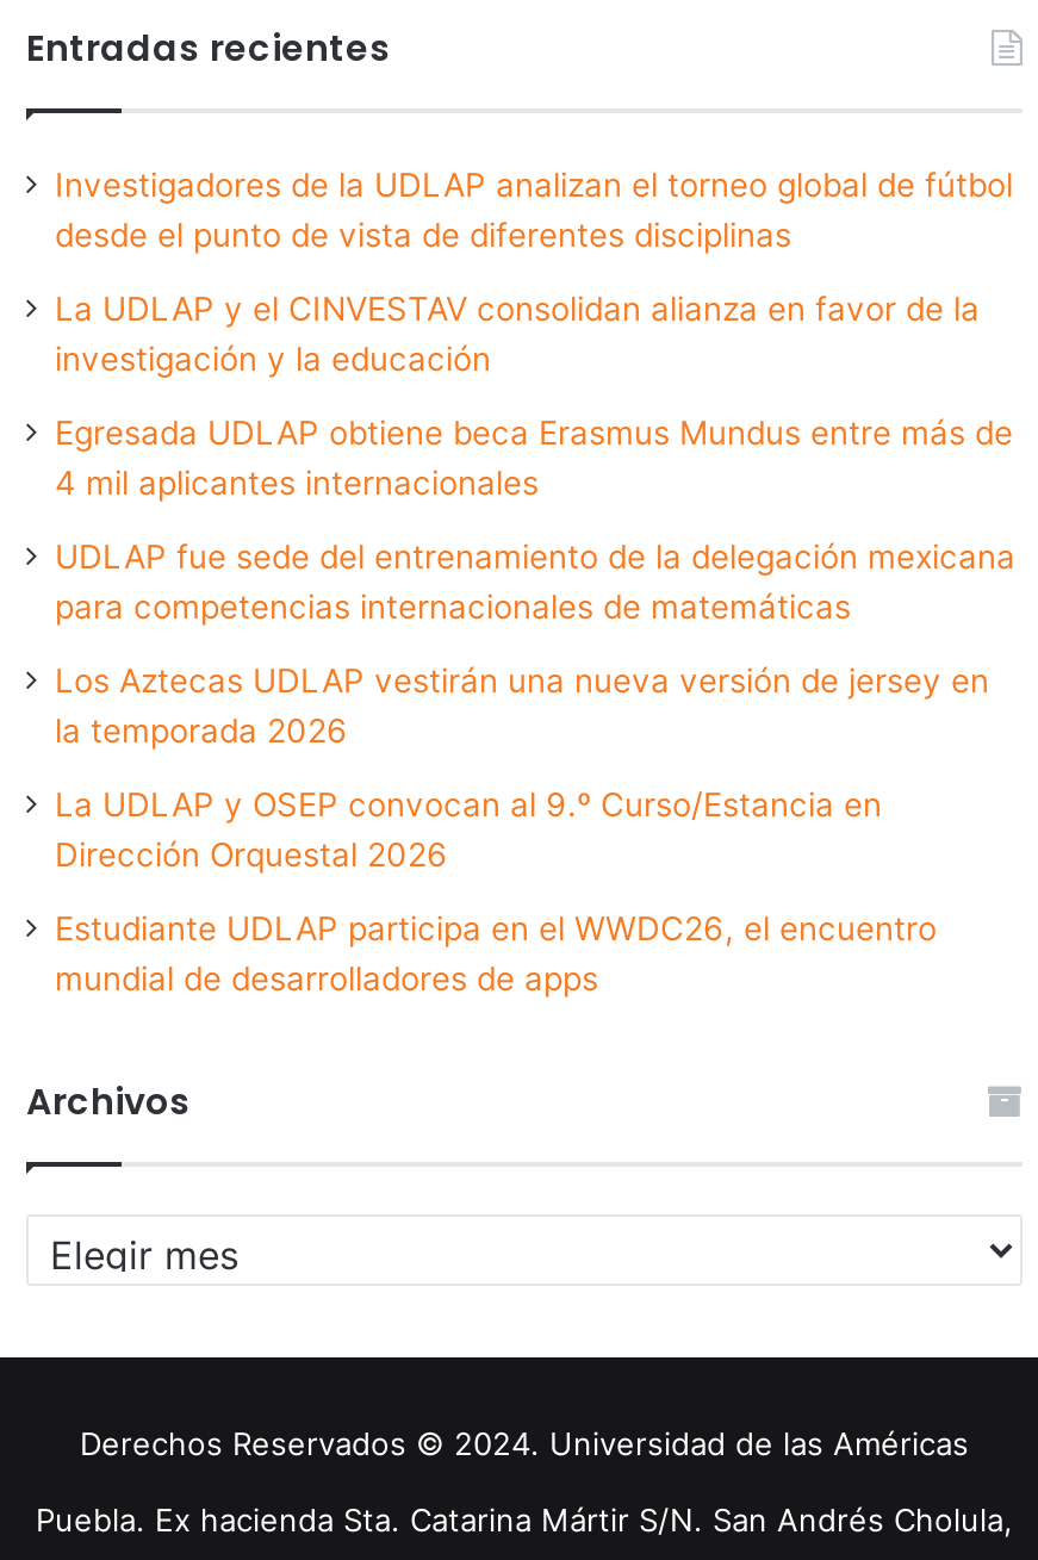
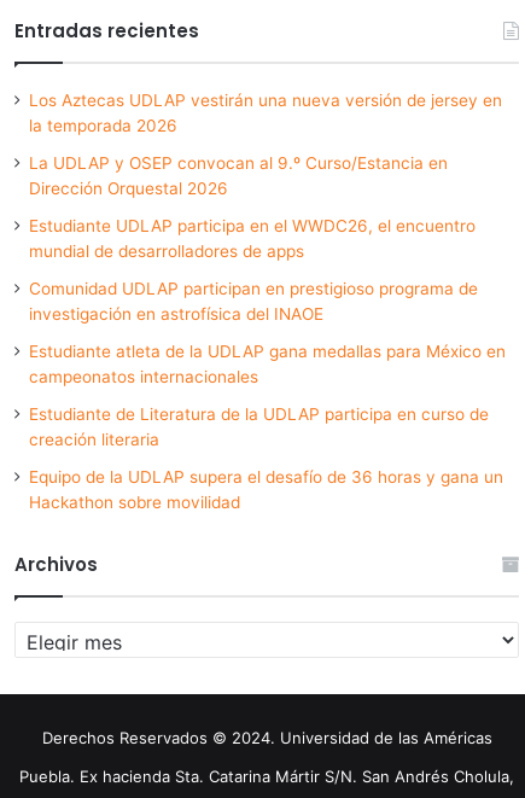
[55,165,1015,625] Investigadores de la UDLAP analizan el torneo global de fútbol | desde el punto de vista de diferentes disciplinas | La UDLAP y el CINVESTAV consolidan alianza en favor de la | investigación y la educación | Egresada UDLAP obtiene beca Erasmus Mundus entre más de | 4 mil aplicantes internacionales | UDLAP fue sede del entrenamiento de la delegación mexicana | para competencias internacionales de matemáticas -> none
moved [55,661,989,997] -> [29,90,502,261]: Los Aztecas UDLAP vestirán una nueva versión de jersey en | la temporada 2026 | La UDLAP y OSEP convocan al 9.º Curso/Estancia en | Dirección Orquestal 2026 | Estudiante UDLAP participa en el WWDC26, el encuentro | mundial de desarrolladores de apps
none -> [29,279,506,512] Comunidad UDLAP participan en prestigioso programa de | investigación en astrofísica del INAOE | Estudiante atleta de la UDLAP gana medallas para México en | campeonatos internacionales | Estudiante de Literatura de la UDLAP participa en curso de | creación literaria | Equipo de la UDLAP supera el desafío de 36 horas y gana un | Hackathon sobre movilidad

